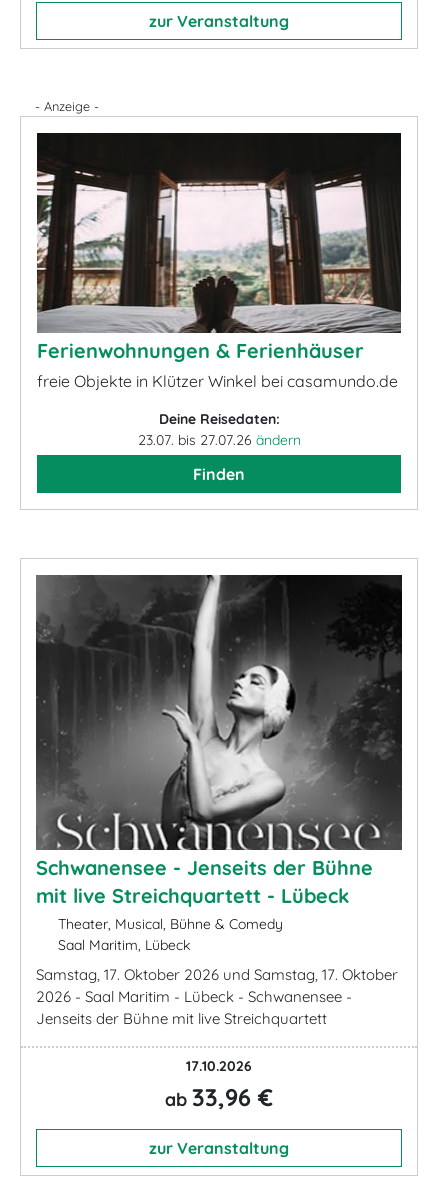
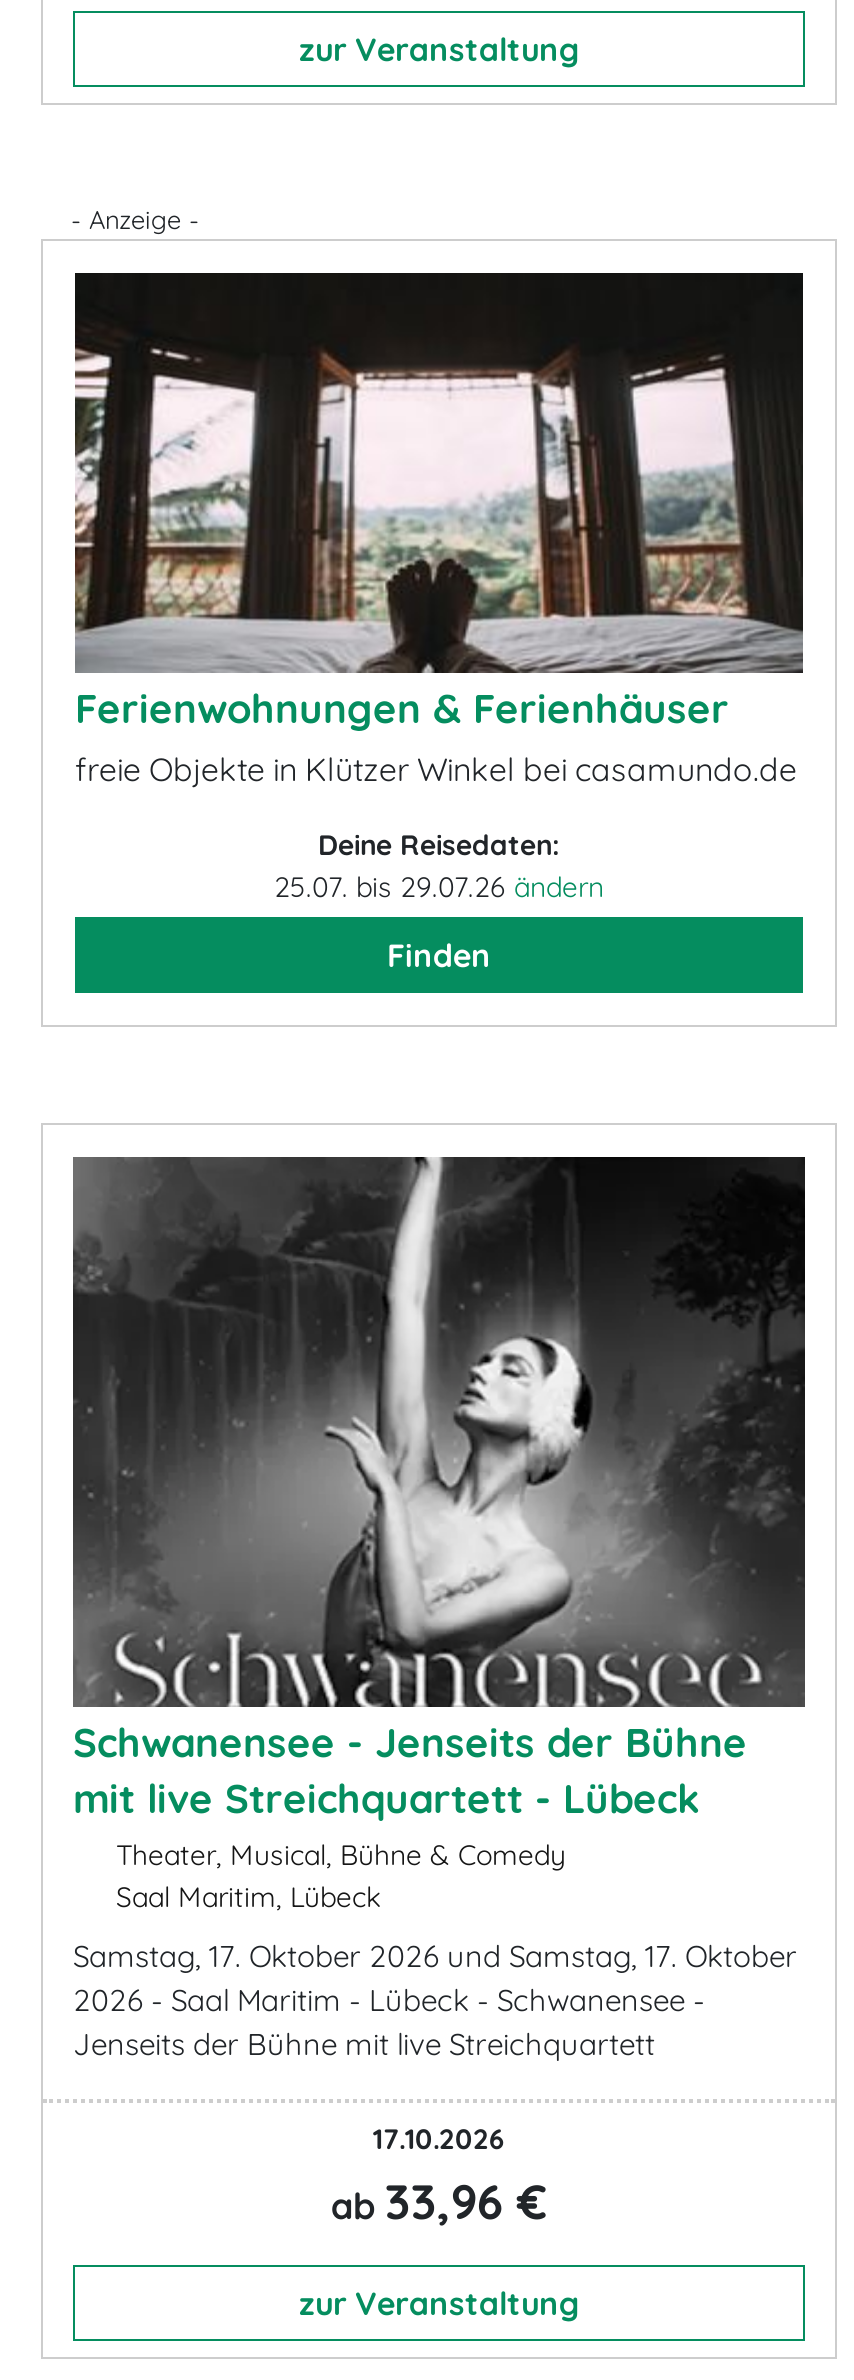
[137,431,300,449] 23.07. bis 27.07.26 ändern -> [274,869,604,905] 25.07. bis 29.07.26 ändern

